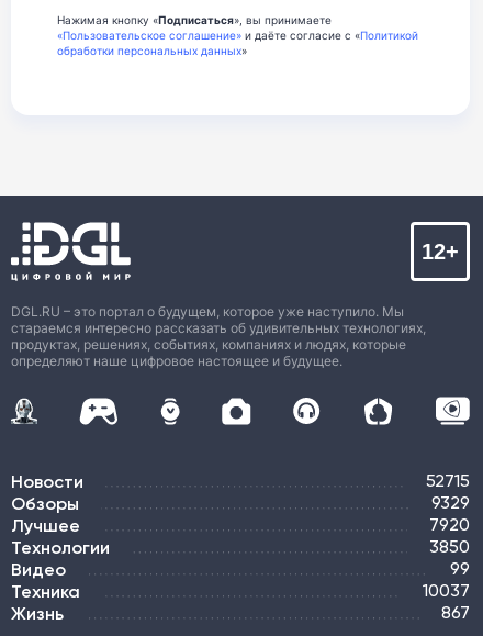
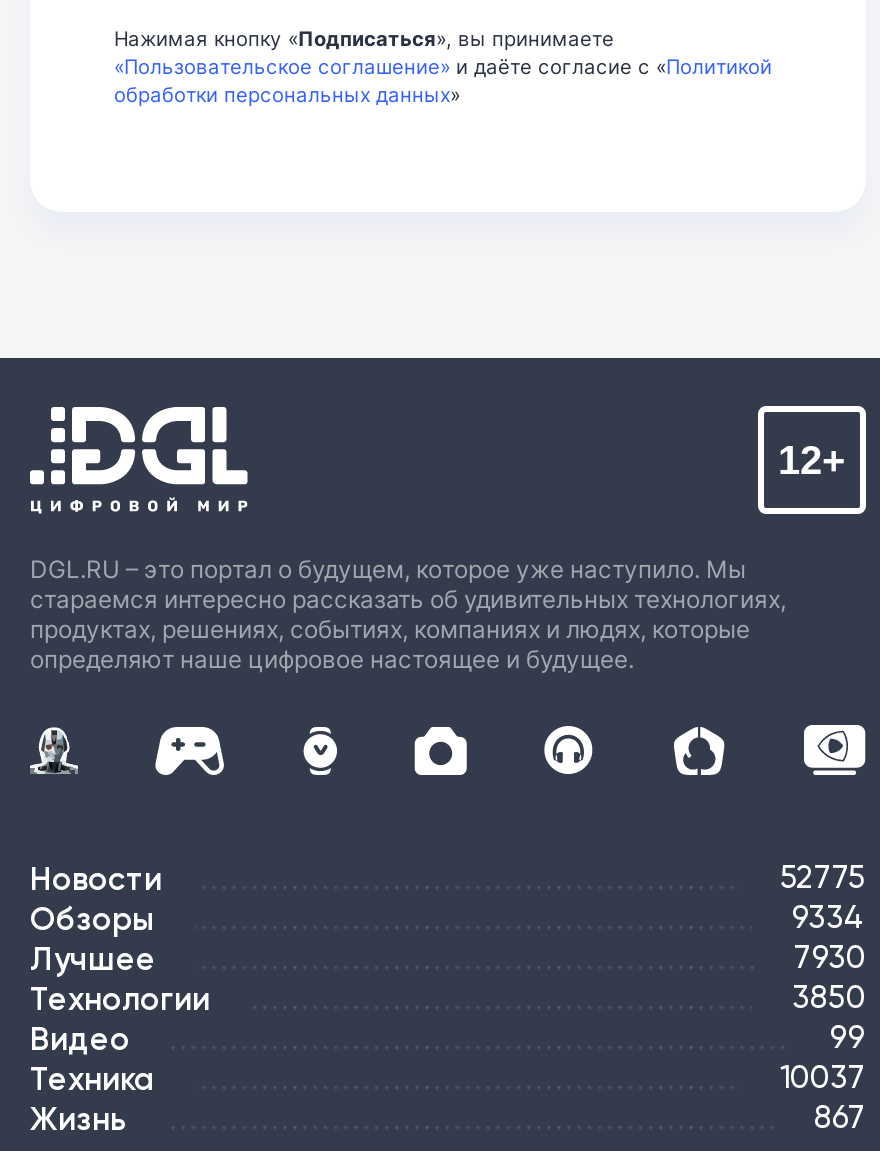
[426,470,470,491] 52715 -> [780,858,866,896] 52775
[431,492,470,513] 9329 -> [792,898,866,936] 9334
[429,514,470,535] 7920 -> [794,938,866,976] 7930

